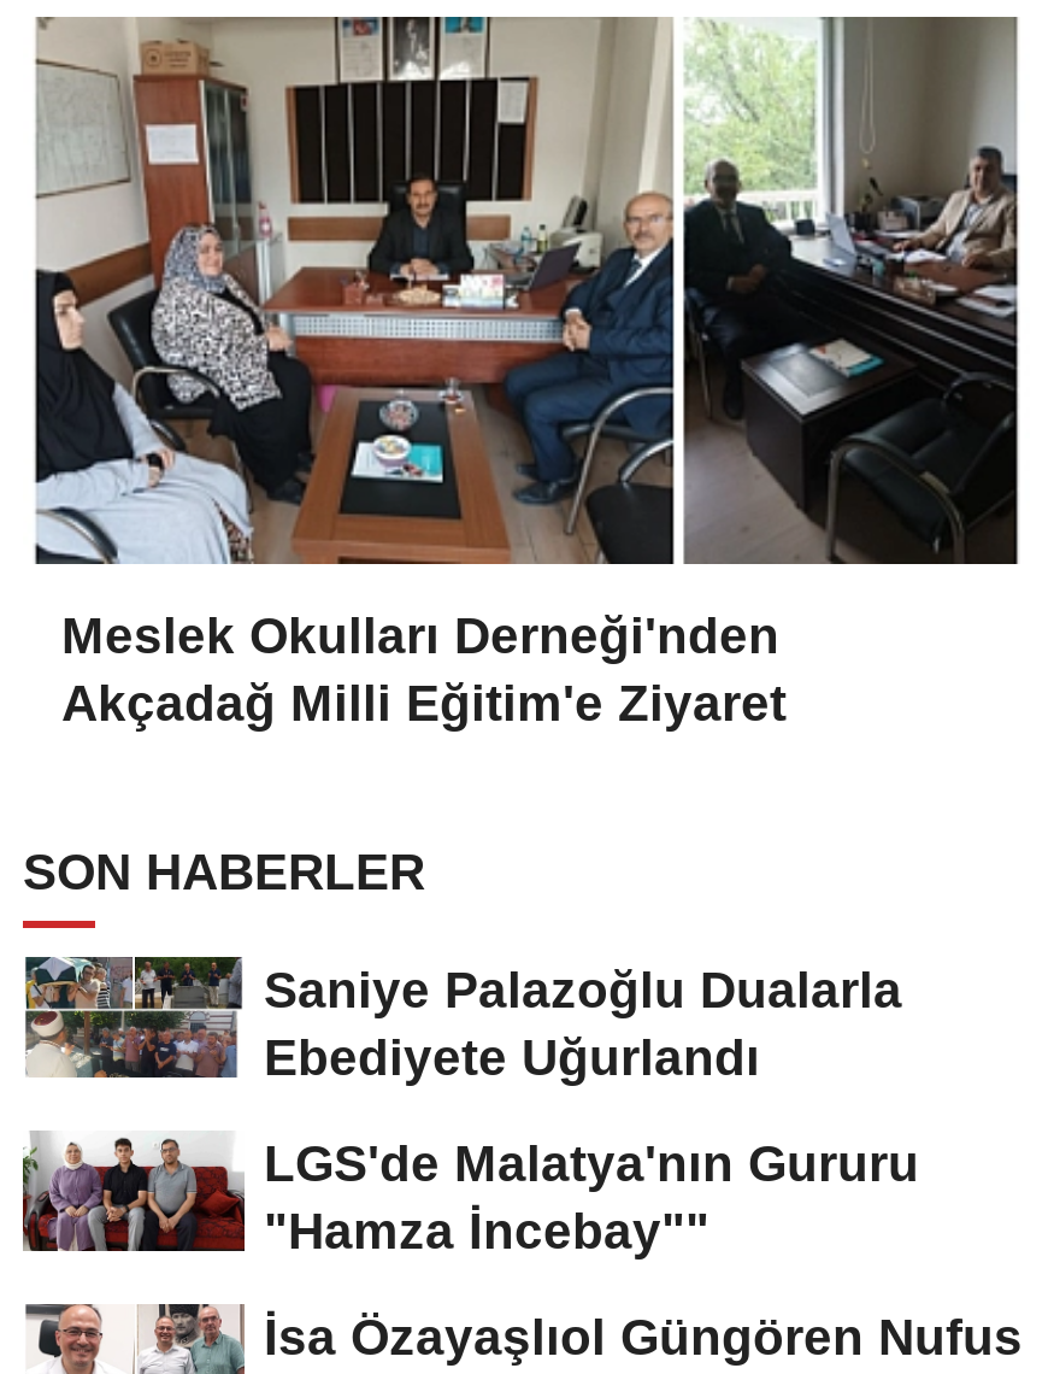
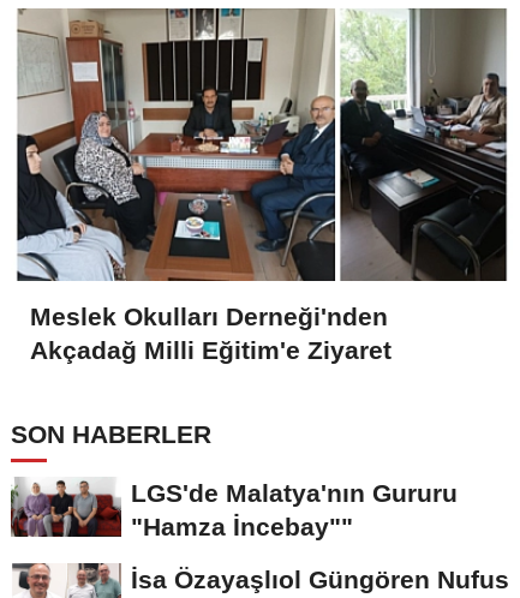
[23,955,902,1086] [image] | Saniye Palazoğlu Dualarla | Ebediyete Uğurlandı -> none

